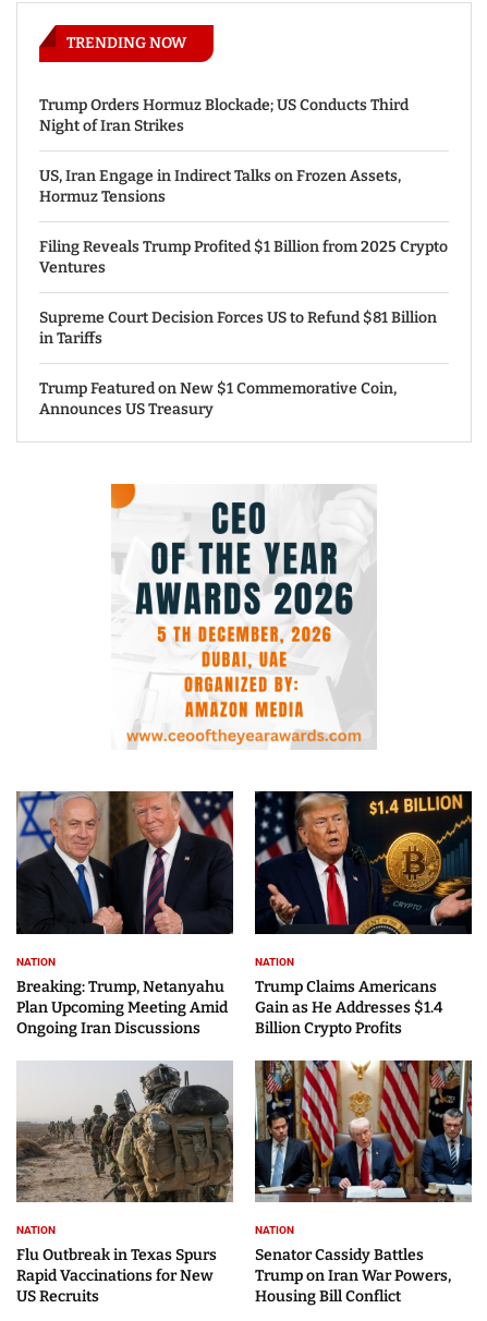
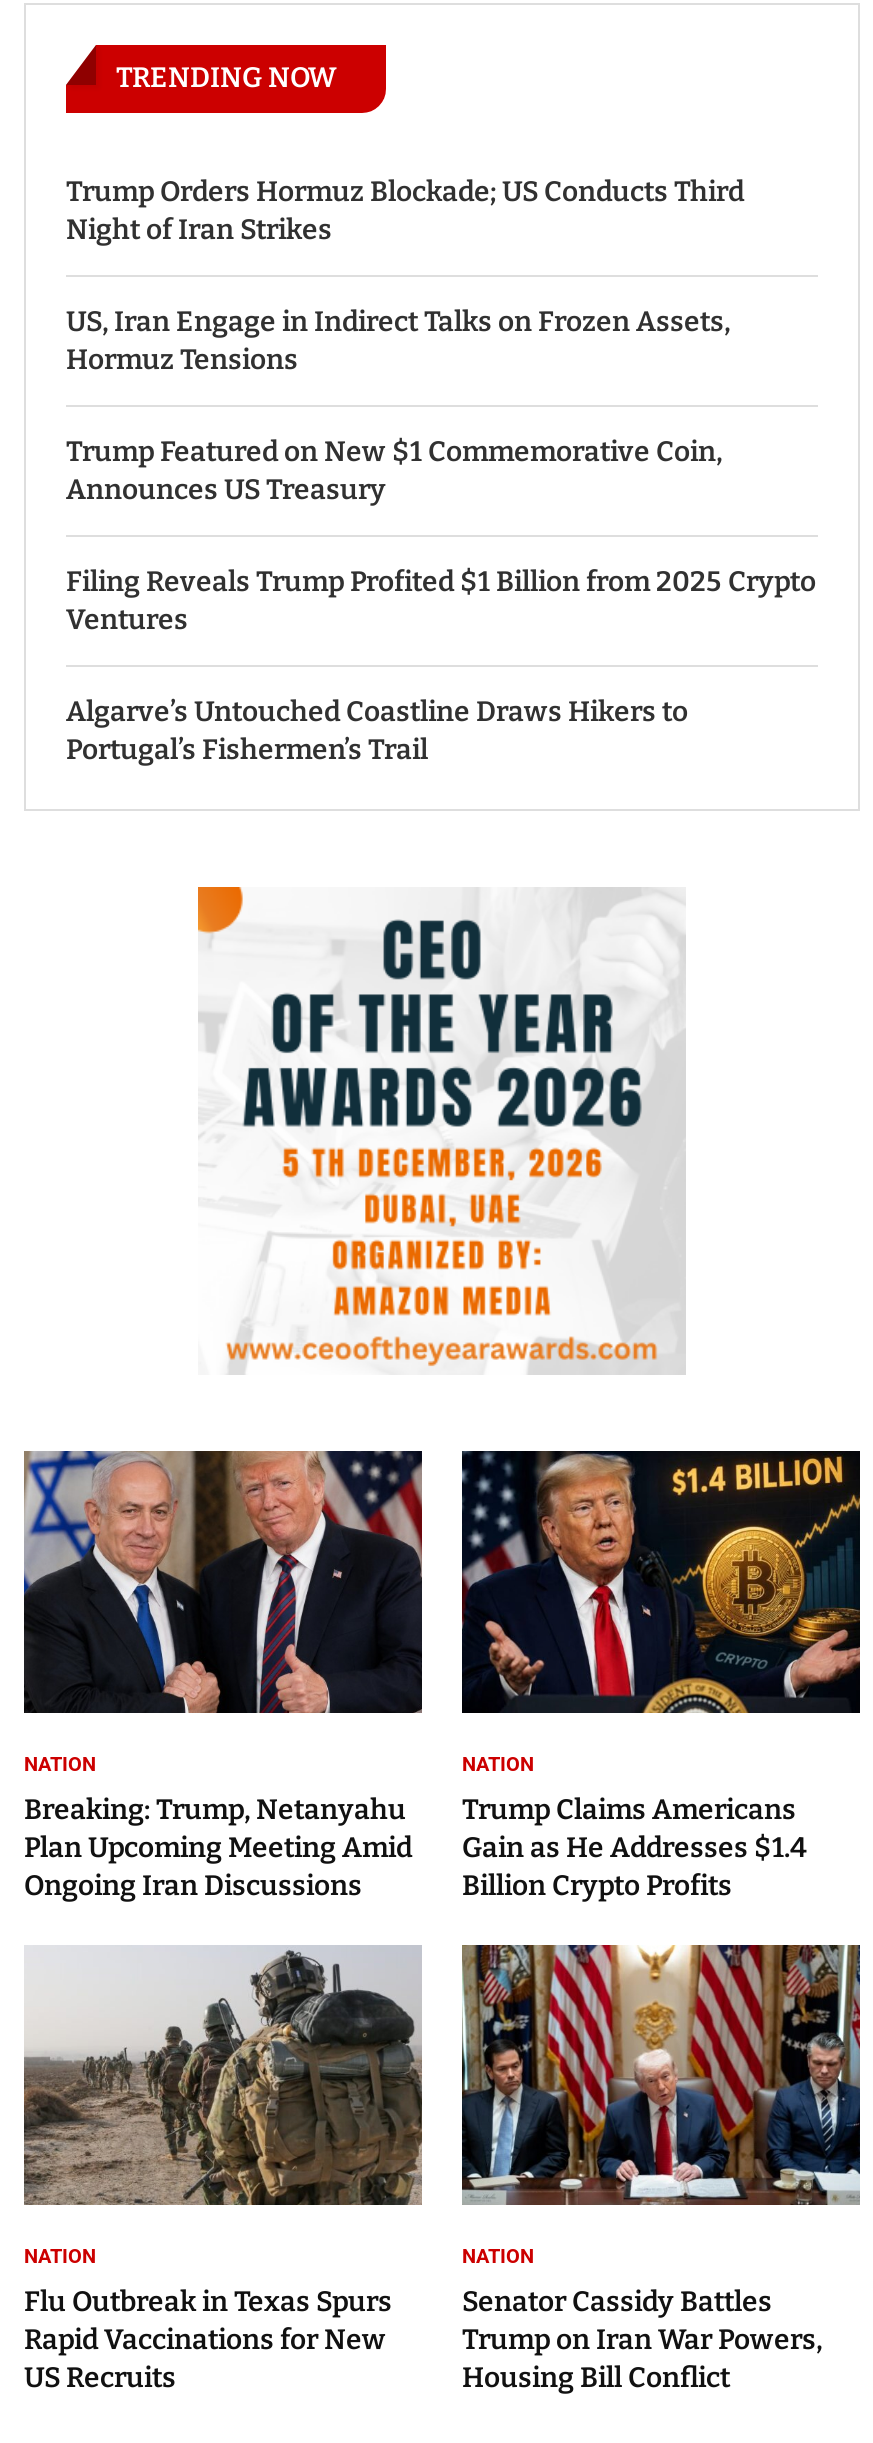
moved [39,238,448,277] -> [66,565,816,637]: Filing Reveals Trump Profited $1 Billion from 2025 Crypto | Ventures
[39,308,437,348] Supreme Court Decision Forces US to Refund $81 Billion | in Tariffs -> [66,695,688,767] Algarve’s Untouched Coastline Draws Hikers to | Portugal’s Fishermen’s Trail
moved [39,379,397,419] -> [66,435,722,507]: Trump Featured on New $1 Commemorative Coin, | Announces US Treasury

